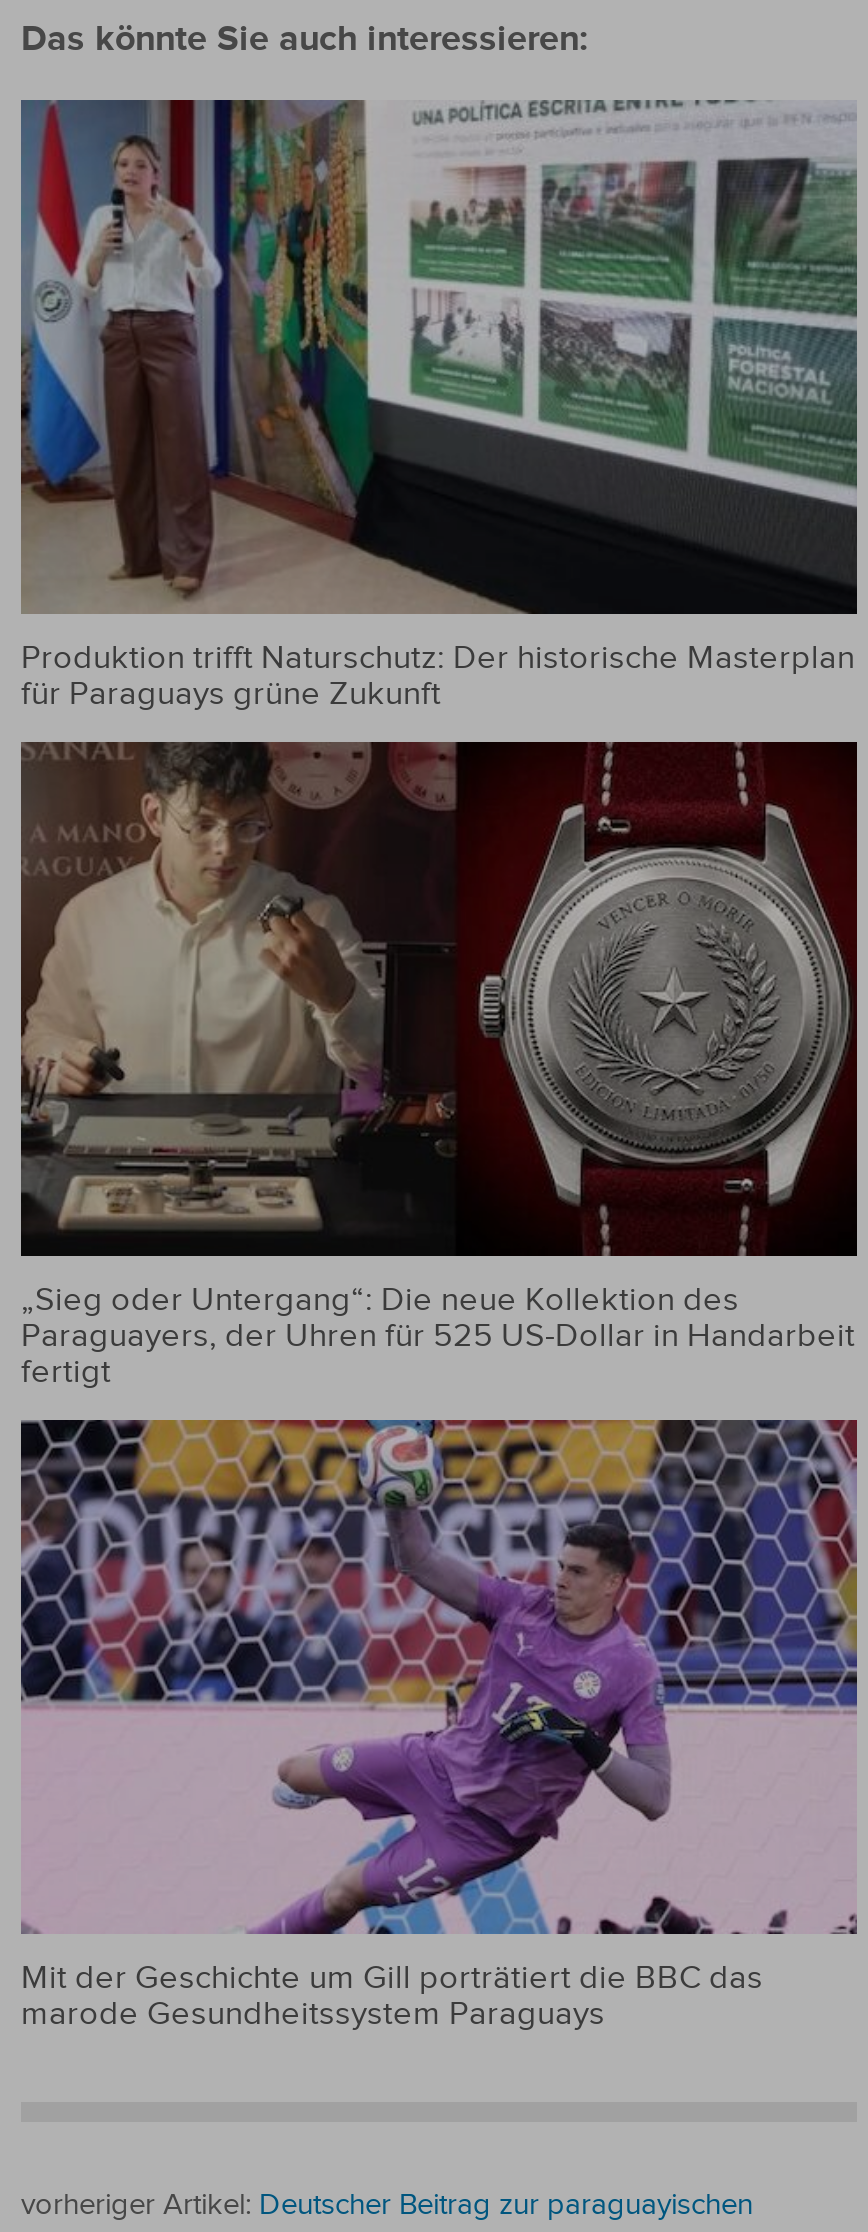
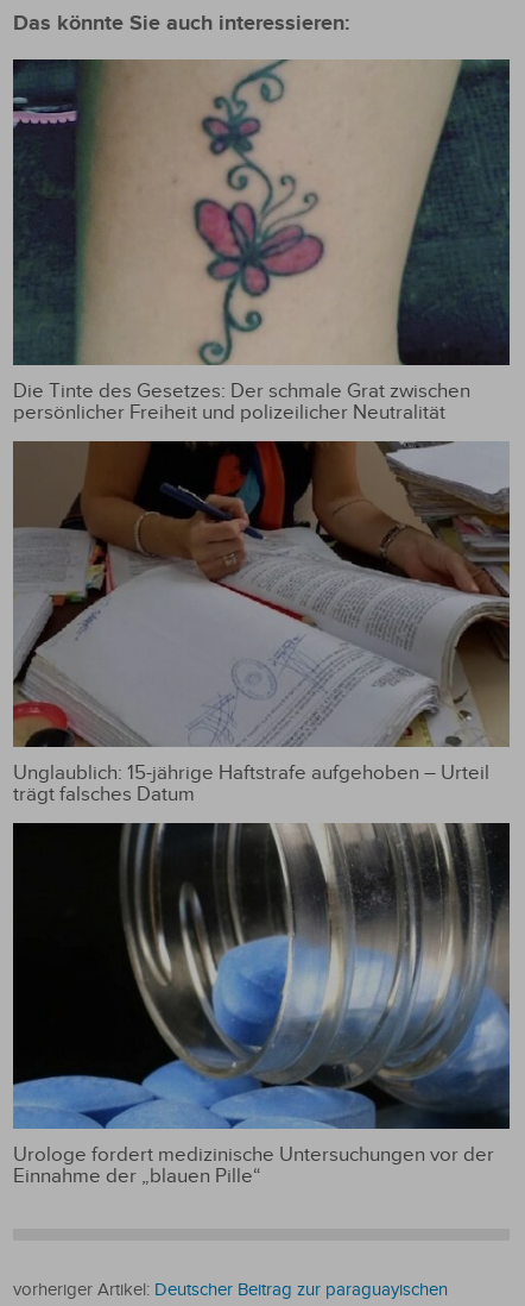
[19,98,857,715] [image] | Produktion trifft Naturschutz: Der historische Masterplan | für Paraguays grüne Zukunft -> [12,58,511,425] [image] | Die Tinte des Gesetzes: Der schmale Grat zwischen | persönlicher Freiheit und polizeilicher Neutralität
[19,740,859,1392] [image] | „Sieg oder Untergang“: Die neue Kollektion des | Paraguayers, der Uhren für 525 US-Dollar in Handarbeit | fertigt -> [12,440,511,807] [image] | Unglaublich: 15-jährige Haftstrafe aufgehoben – Urteil | trägt falsches Datum
[19,1418,859,2034] [image] | Mit der Geschichte um Gill porträtiert die BBC das | marode Gesundheitssystem Paraguays -> [12,822,511,1188] [image] | Urologe fordert medizinische Untersuchungen vor der | Einnahme der „blauen Pille“

